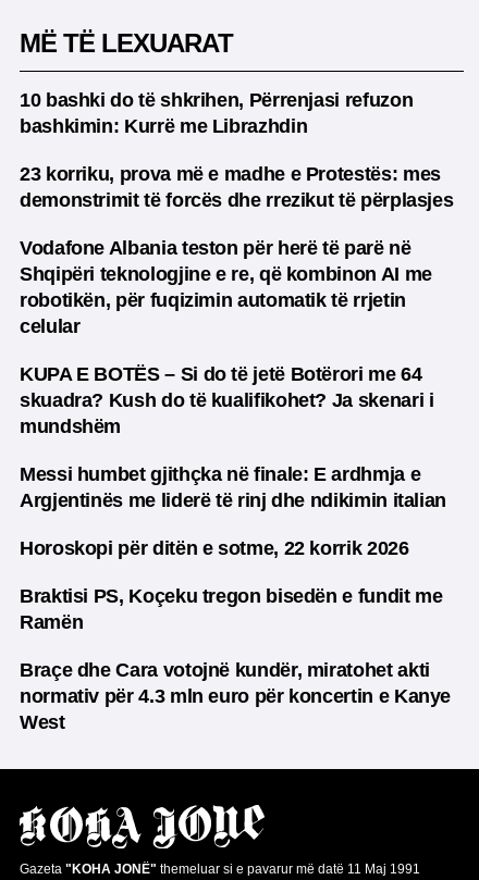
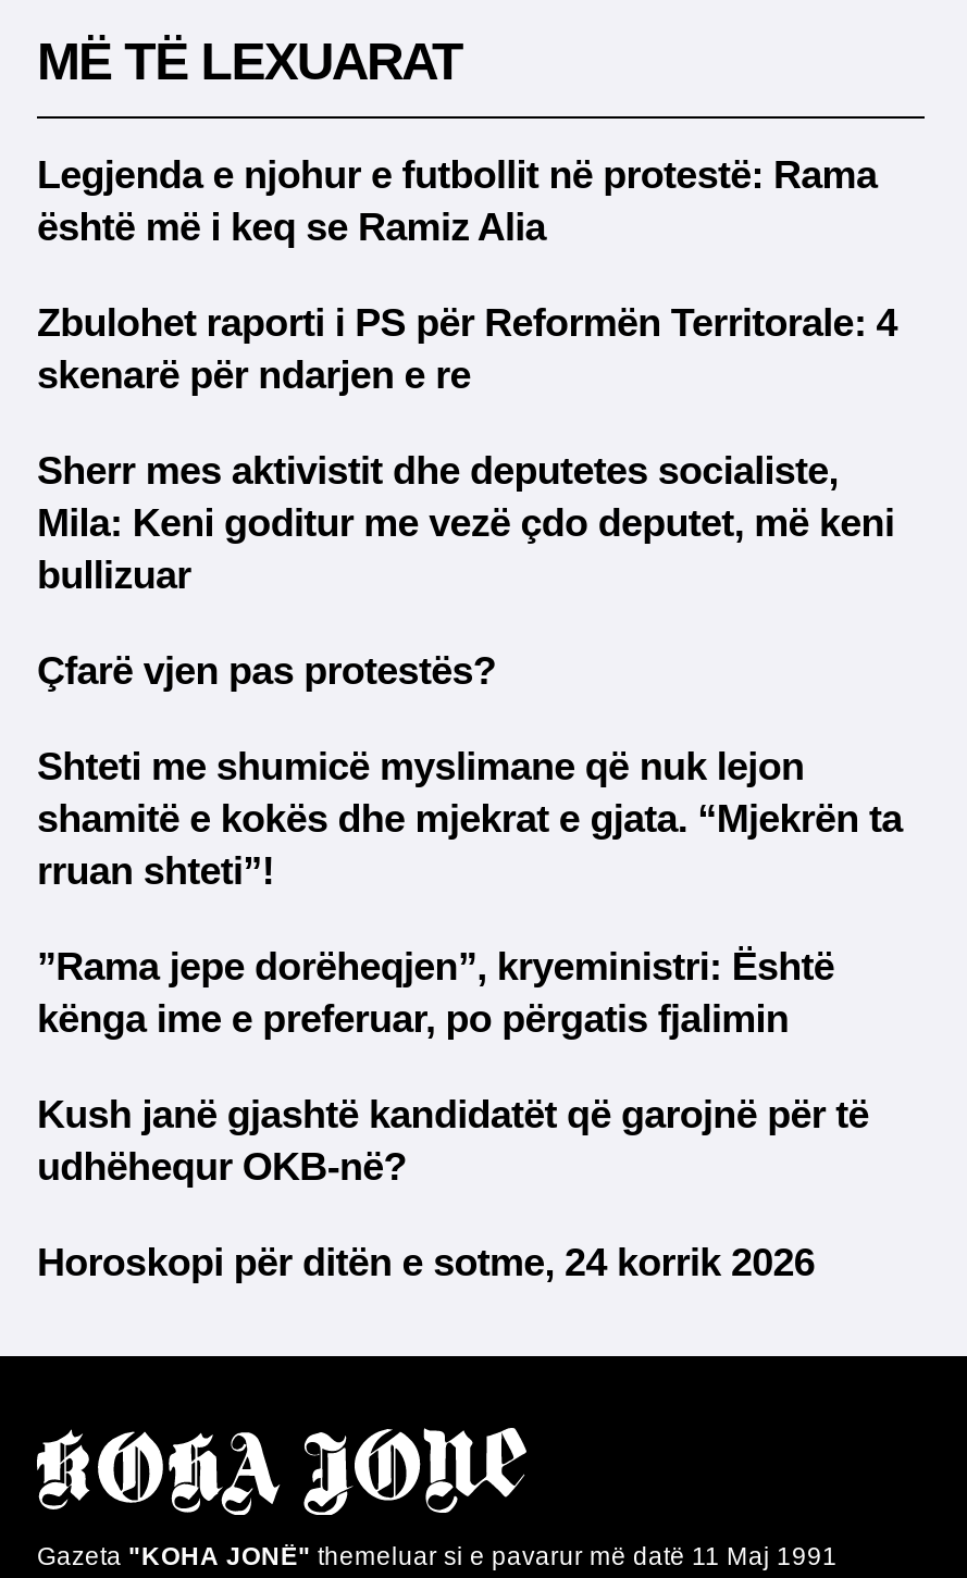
[20,89,413,137] 10 bashki do të shkrihen, Përrenjasi refuzon | bashkimin: Kurrë me Librazhdin -> [37,153,877,248] Legjenda e njohur e futbollit në protestë: Rama | është më i keq se Ramiz Alia
[20,163,453,211] 23 korriku, prova më e madhe e Protestës: mes | demonstrimit të forcës dhe rrezikut të përplasjes -> [37,301,897,396] Zbulohet raporti i PS për Reformën Territorale: 4 | skenarë për ndarjen e re
[20,237,432,337] Vodafone Albania teston për herë të parë në | Shqipëri teknologjine e re, që kombinon AI me | robotikën, për fuqizimin automatik të rrjetin | celular -> [37,448,894,596] Sherr mes aktivistit dhe deputetes socialiste, | Mila: Keni goditur me vezë çdo deputet, më keni | bullizuar
[20,363,434,437] KUPA E BOTËS – Si do të jetë Botërori me 64 | skuadra? Kush do të kualifikohet? Ja skenari i | mundshëm -> [37,649,496,692] Çfarë vjen pas protestës?
[20,463,446,511] Messi humbet gjithçka në finale: E ardhmja e | Argjentinës me liderë të rinj dhe ndikimin italian -> [37,744,902,892] Shteti me shumicë myslimane që nuk lejon | shamitë e kokës dhe mjekrat e gjata. “Mjekrën ta | rruan shteti”!
[20,537,409,559] Horoskopi për ditën e sotme, 22 korrik 2026 -> [37,944,834,1040] ”Rama jepe dorëheqjen”, kryeministri: Është | kënga ime e preferuar, po përgatis fjalimin
[20,585,443,633] Braktisi PS, Koçeku tregon bisedën e fundit me | Ramën -> [37,1092,869,1188] Kush janë gjashtë kandidatët që garojnë për të | udhëhequr OKB-në?
[20,659,451,733] Braçe dhe Cara votojnë kundër, miratohet akti | normativ për 4.3 mln euro për koncertin e Kanye | West -> [37,1240,815,1284] Horoskopi për ditën e sotme, 24 korrik 2026

